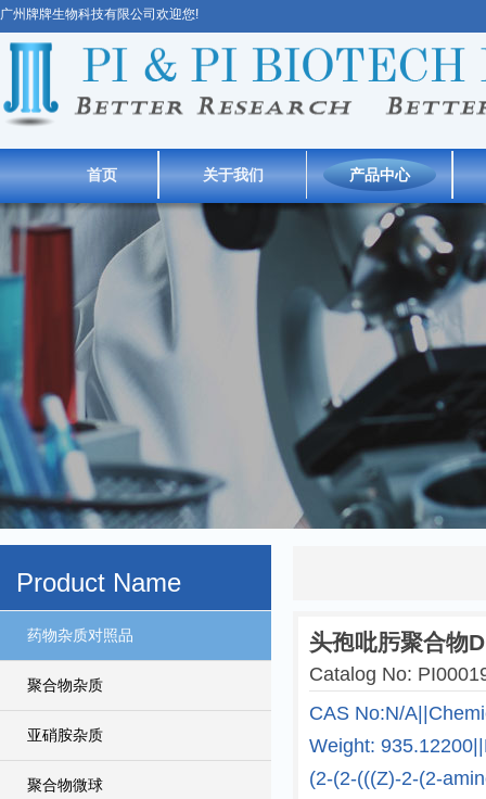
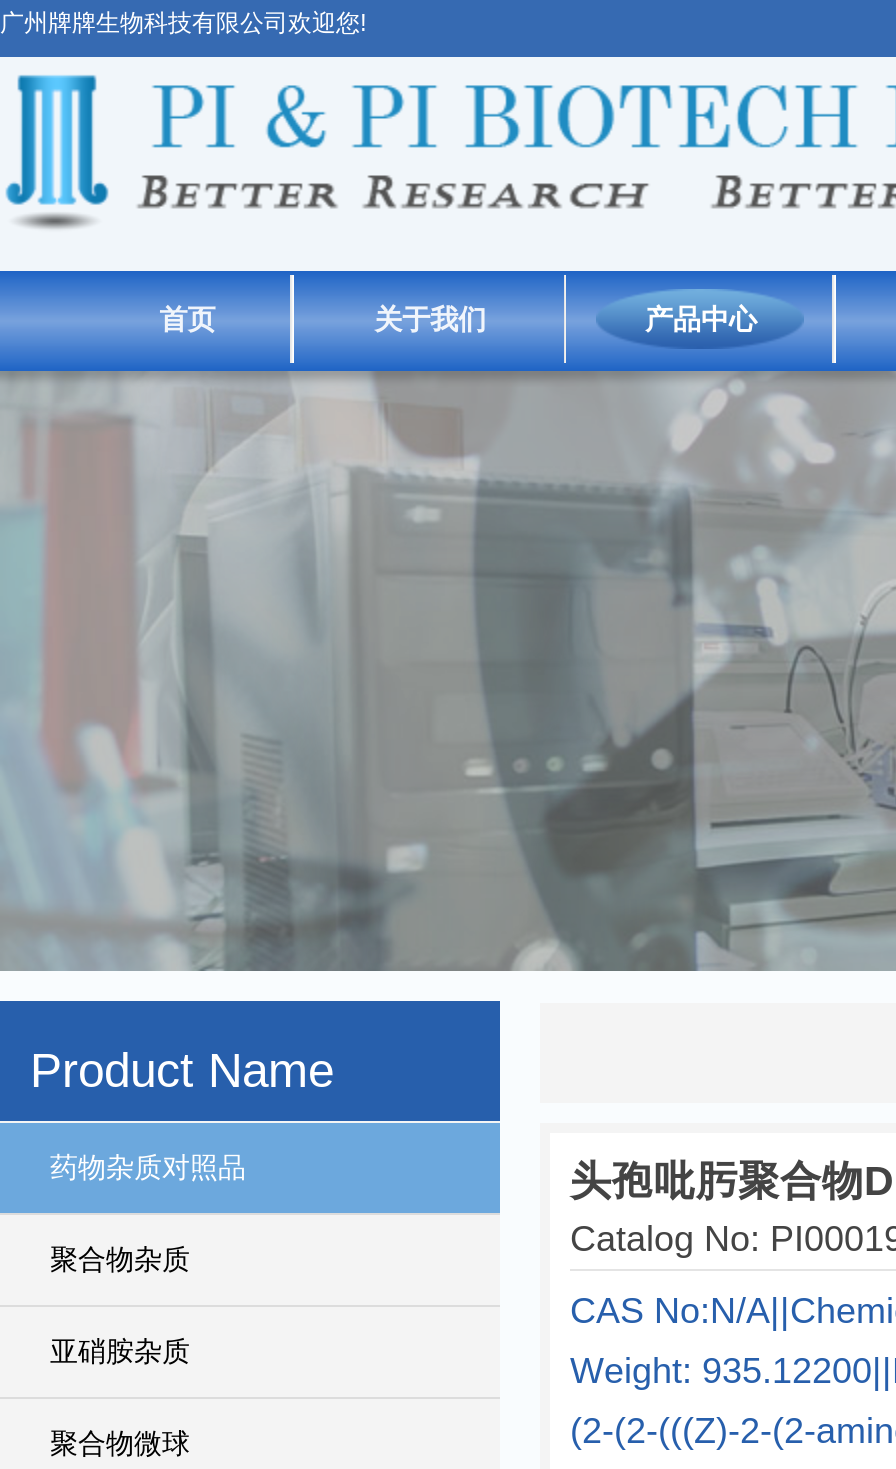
[3,202,483,529] [image] -> [6,369,890,971] [image]

